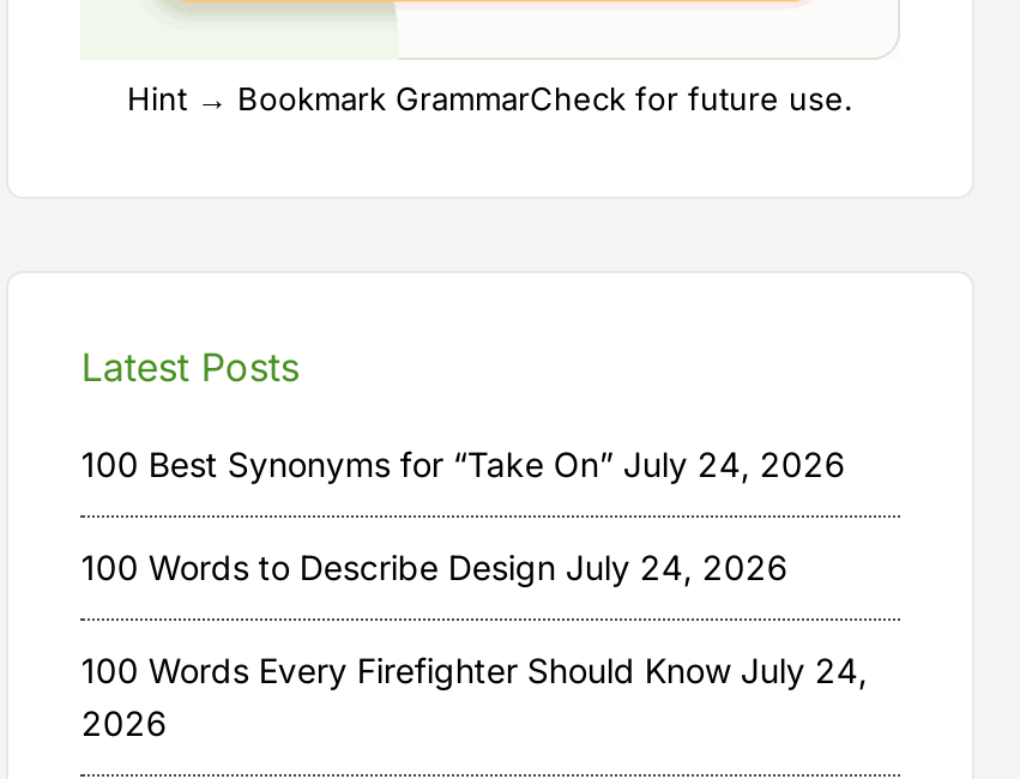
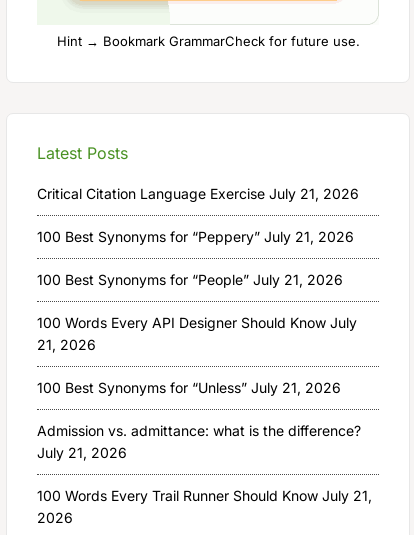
[81,443,868,690] 100 Best Synonyms for “Take On” July 24, 2026 | 100 Words to Describe Design July 24, 2026 | 100 Words Every Firefighter Should Know July 24, -> [37,185,372,504] Critical Citation Language Exercise July 21, 2026 | 100 Best Synonyms for “Peppery” July 21, 2026 | 100 Best Synonyms for “People” July 21, 2026 | 100 Words Every API Designer Should Know July | 21, 2026 | 100 Best Synonyms for “Unless” July 21, 2026 | Admission vs. admittance: what is the difference? | July 21, 2026 | 100 Words Every Trail Runner Should Know July 21,

